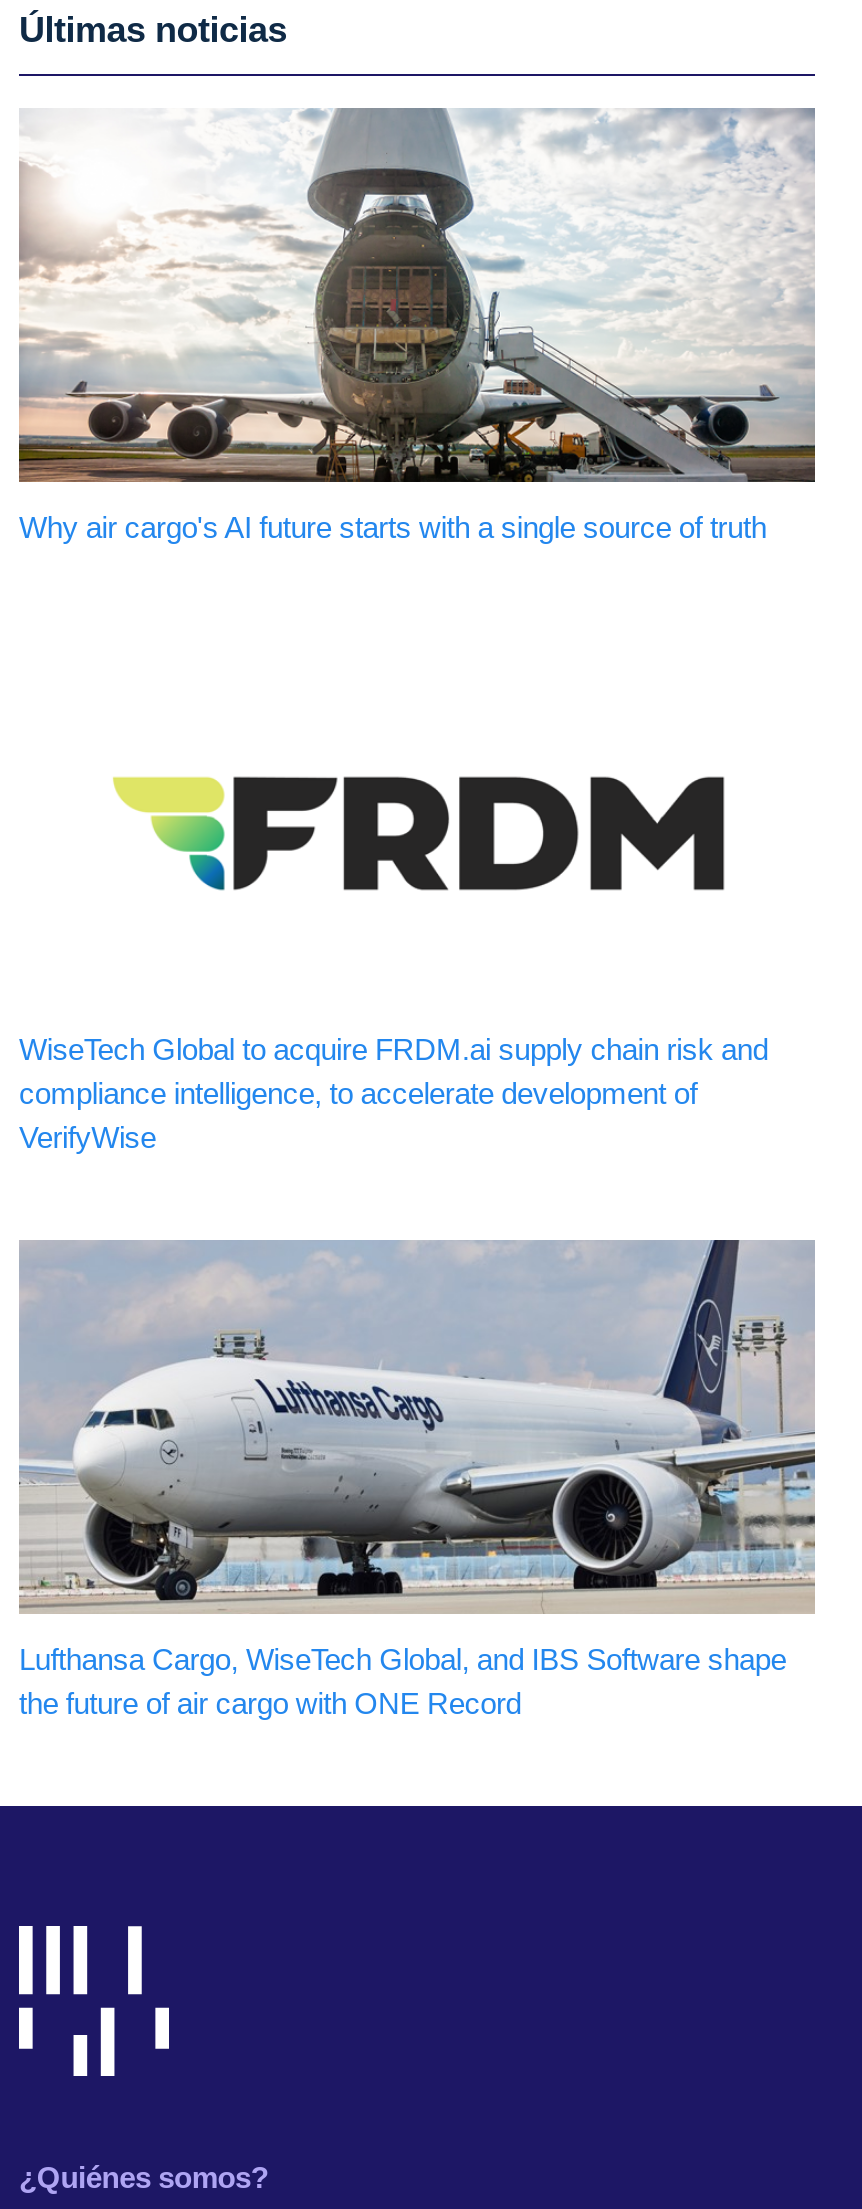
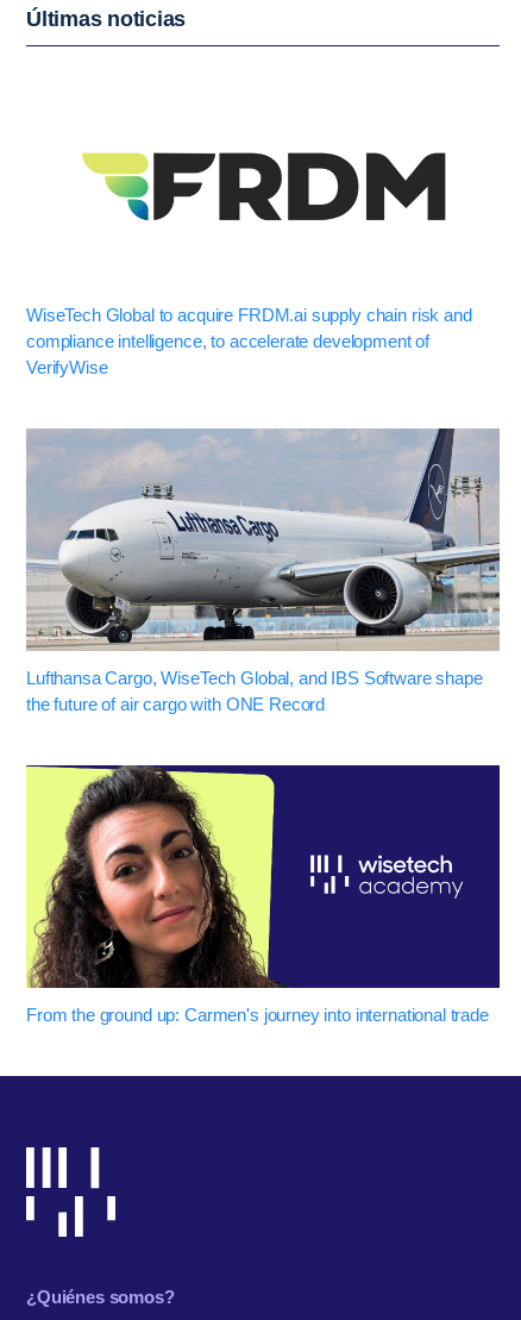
[17,106,817,544] [image] | Why air cargo's AI future starts with a single source of truth -> none
moved [157,812,227,884] -> [108,174,150,217]: [image]
moved [15,1032,819,1720] -> [24,305,502,714]: [image] | WiseTech Global to acquire FRDM.ai supply chain risk and | compliance intelligence, to accelerate development of | VerifyWise | Lufthansa Cargo, WiseTech Global, and IBS Software shape | the future of air cargo with ONE Record
none -> [25,765,501,1025] [image] | From the ground up: Carmen's journey into international trade

